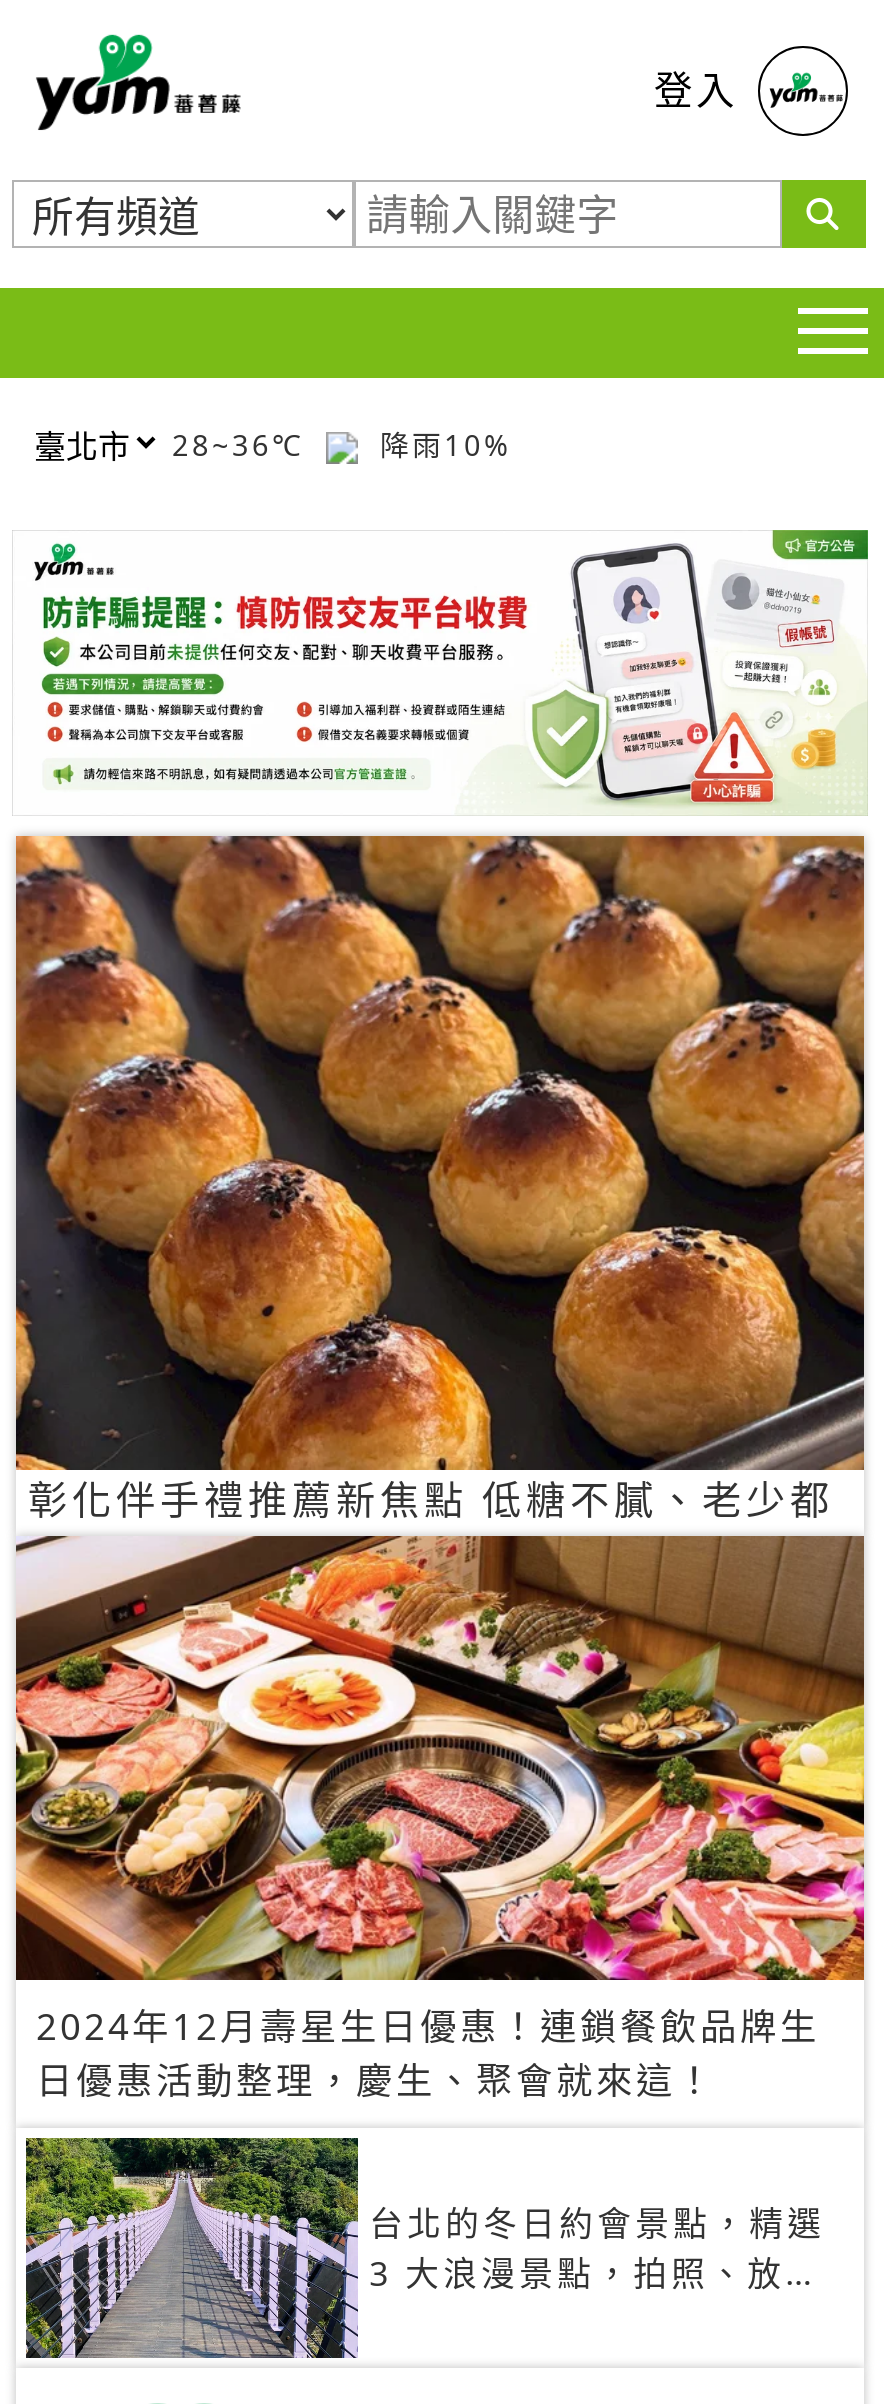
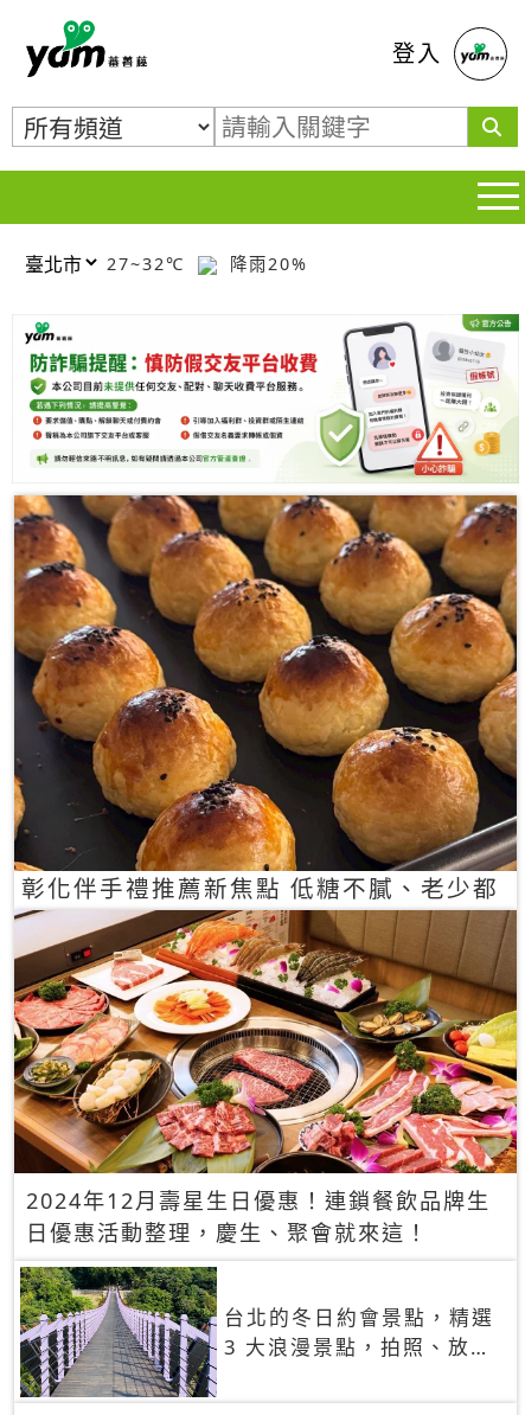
[172,425,316,463] 28~36℃ -> [107,252,192,274] 27~32℃
[368,425,512,463] 降雨10% -> [223,252,308,274] 降雨20%

